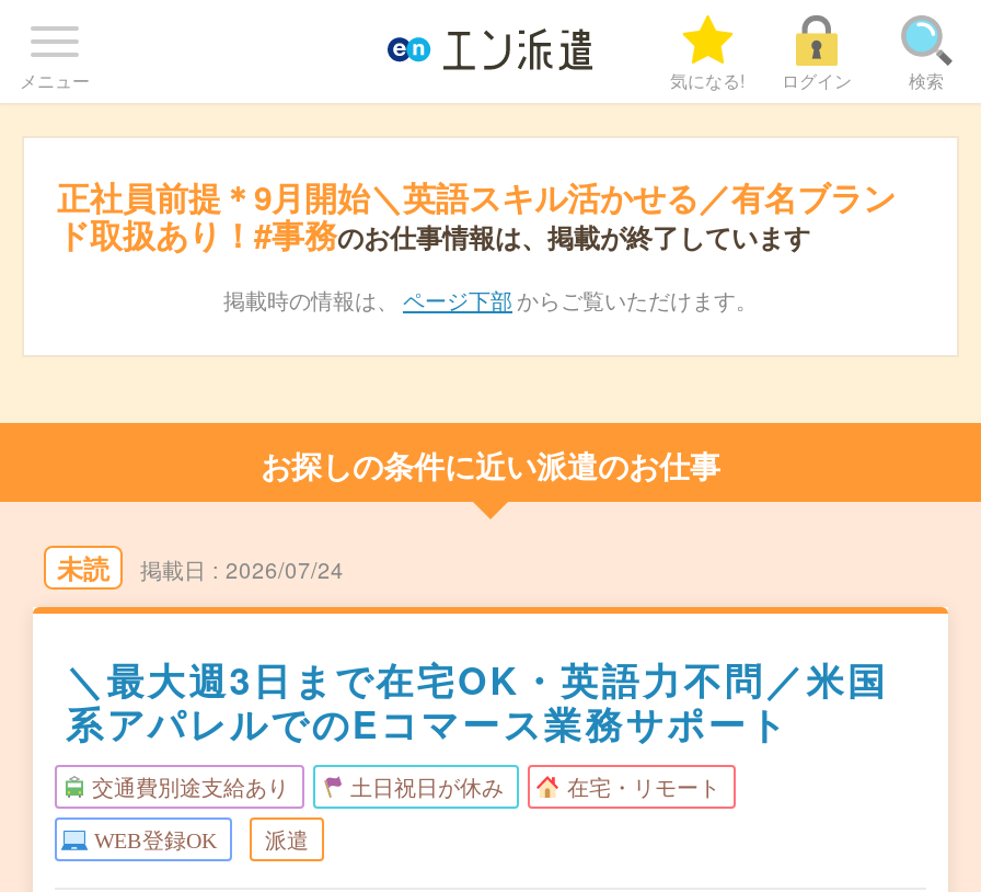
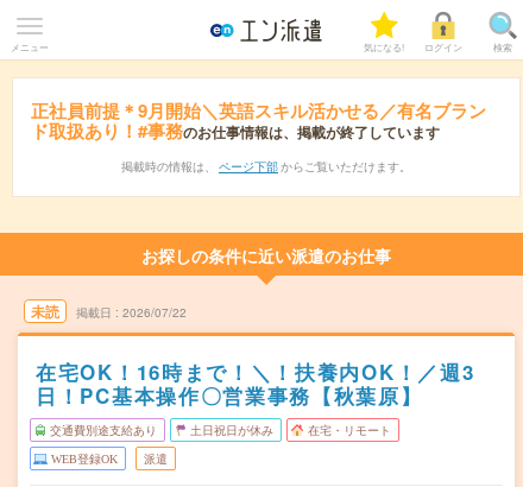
[226,554,344,585] 2026/07/24 -> [122,304,187,321] 2026/07/22
[66,653,888,750] ＼最大週3日まで在宅OK・英語力不問／米国 | 系アパレルでのEコマース業務サポート -> [36,358,475,410] 在宅OK！16時まで！＼！扶養内OK！／週3 | 日！PC基本操作〇営業事務【秋葉原】

